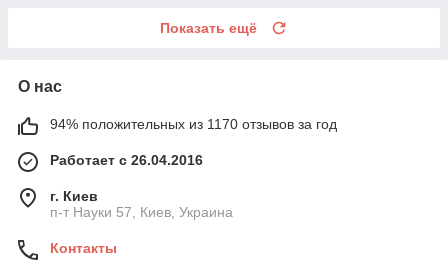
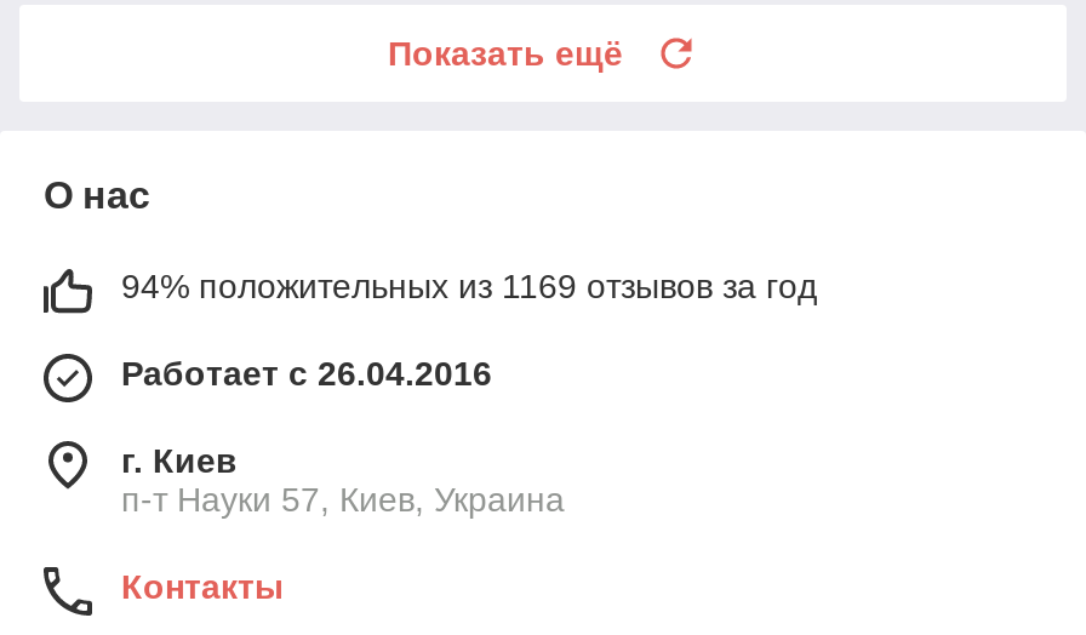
[50,116,337,132] 94% положительных из 1170 отзывов за год -> [121,266,817,305] 94% положительных из 1169 отзывов за год

